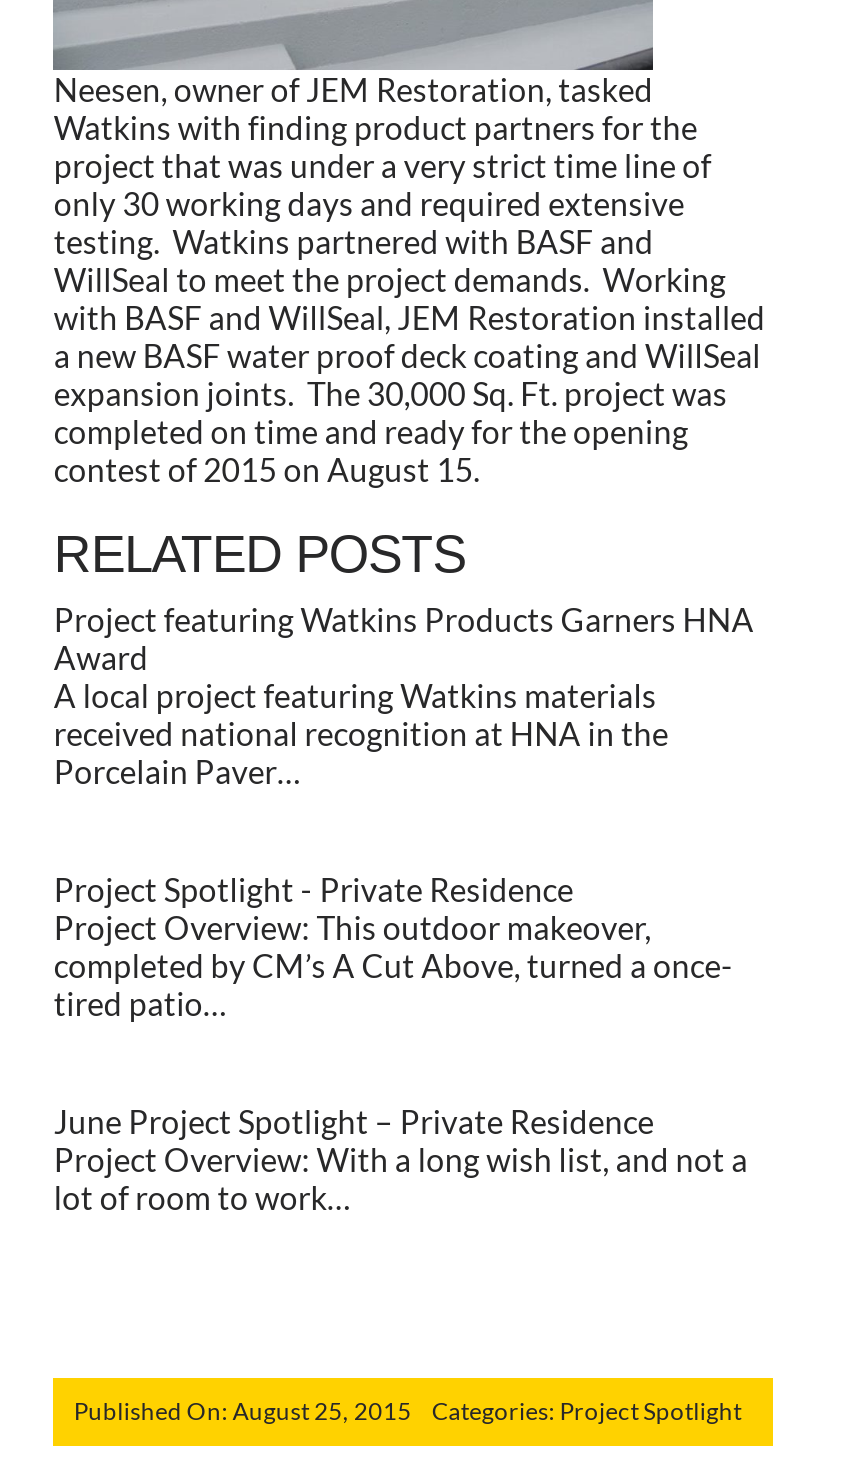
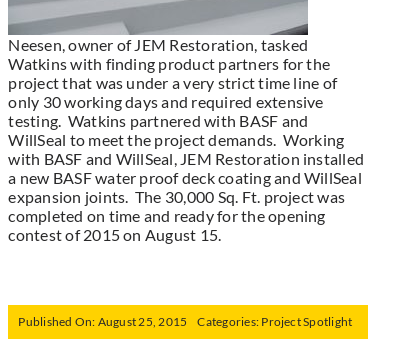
[54,523,754,1215] RELATED POSTS | Project featuring Watkins Products Garners HNA | Award | A local project featuring Watkins materials | received national recognition at HNA in the | Porcelain Paver… | Project Spotlight - Private Residence | Project Overview: This outdoor makeover, | completed by CM’s A Cut Above, turned a once- | tired patio… | June Project Spotlight – Private Residence | Project Overview: With a long wish list, and not a | lot of room to work… -> none

